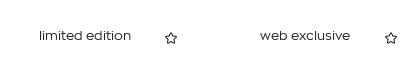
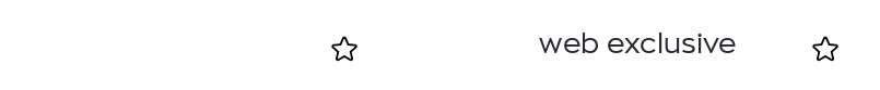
[39,29,131,42] limited edition -> none

